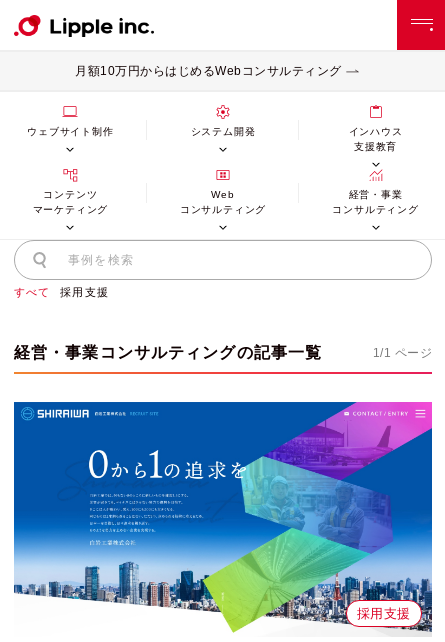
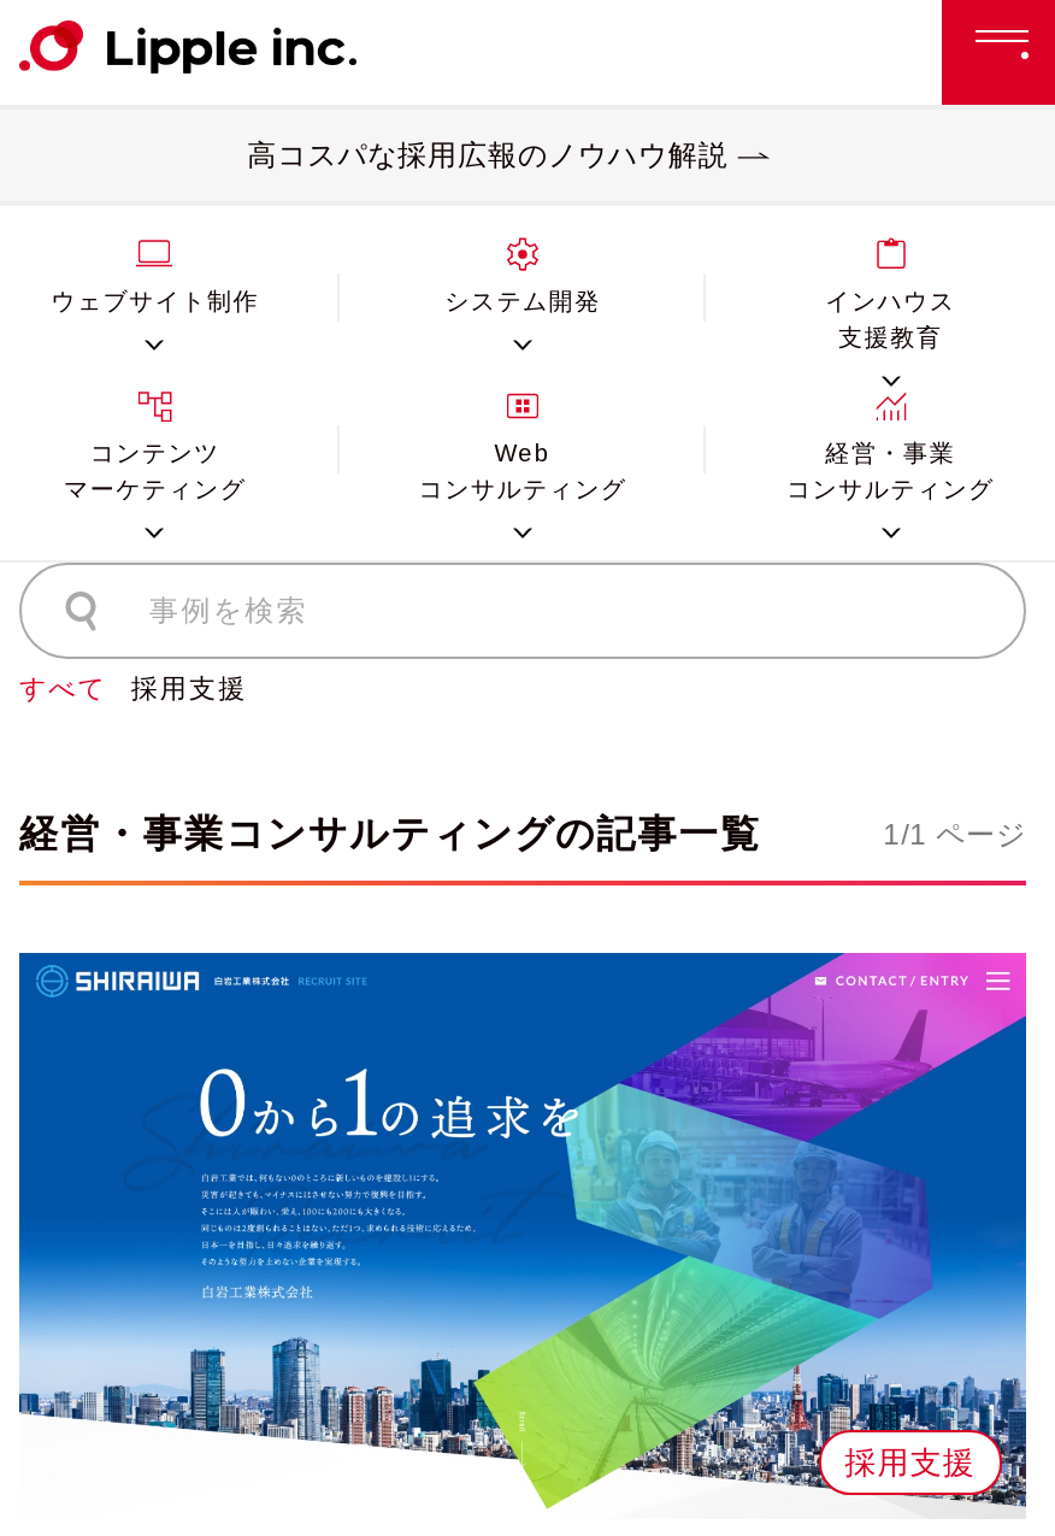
[75,64,341,78] 月額10万円からはじめるWebコンサルティング -> [247,139,728,172] 高コスパな採用広報のノウハウ解説

